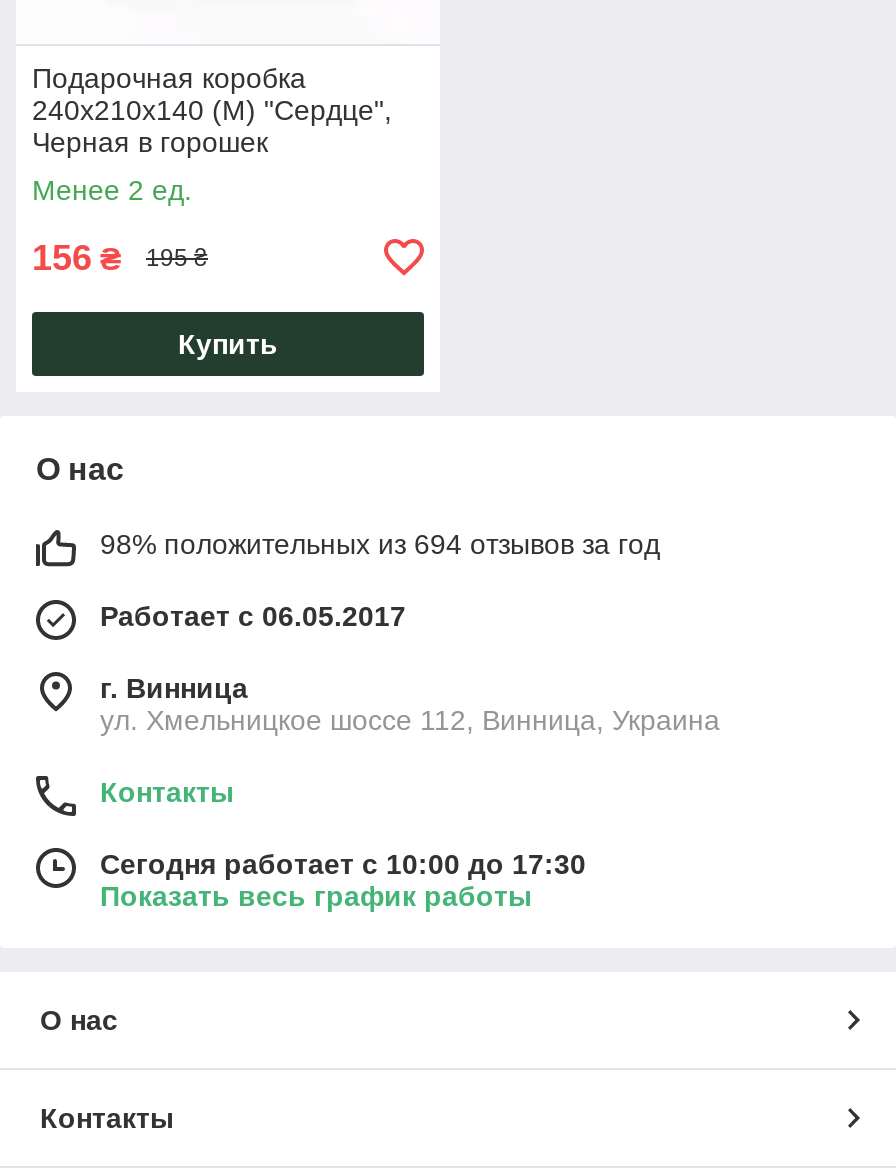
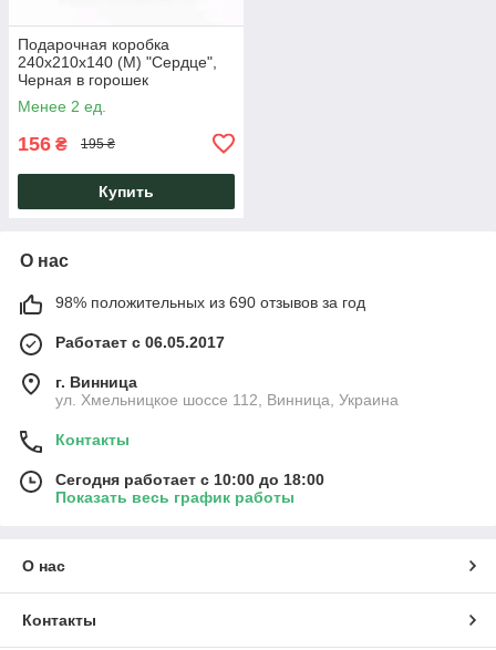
[100,528,660,560] 98% положительных из 694 отзывов за год -> [55,293,365,311] 98% положительных из 690 отзывов за год
[100,848,586,880] Сегодня работает с 10:00 до 17:30 -> [55,470,324,488] Сегодня работает с 10:00 до 18:00

